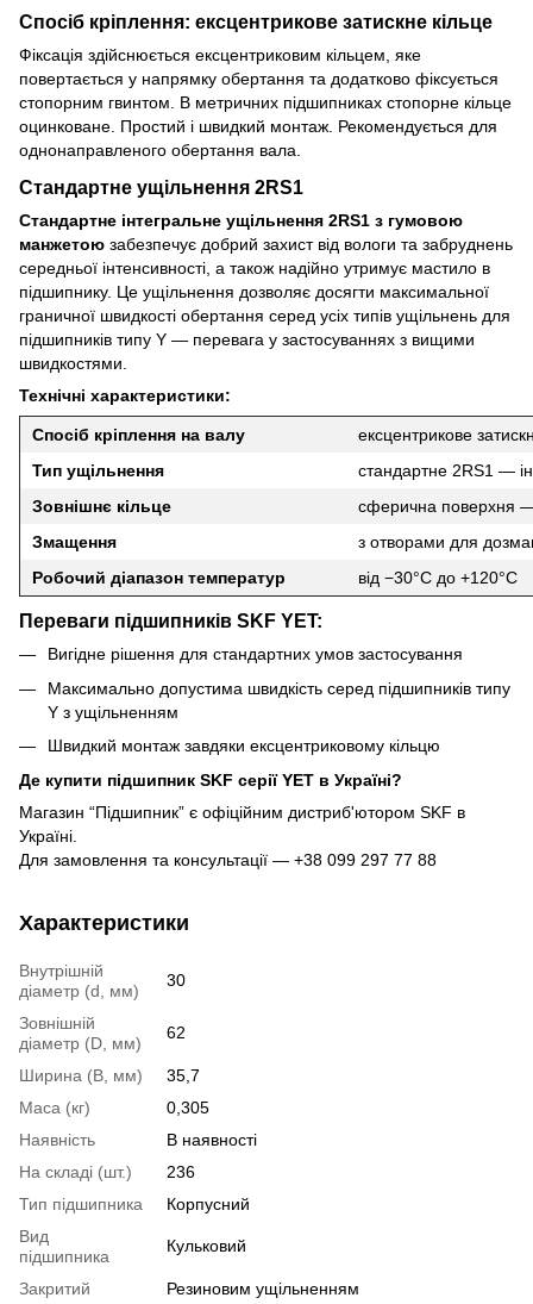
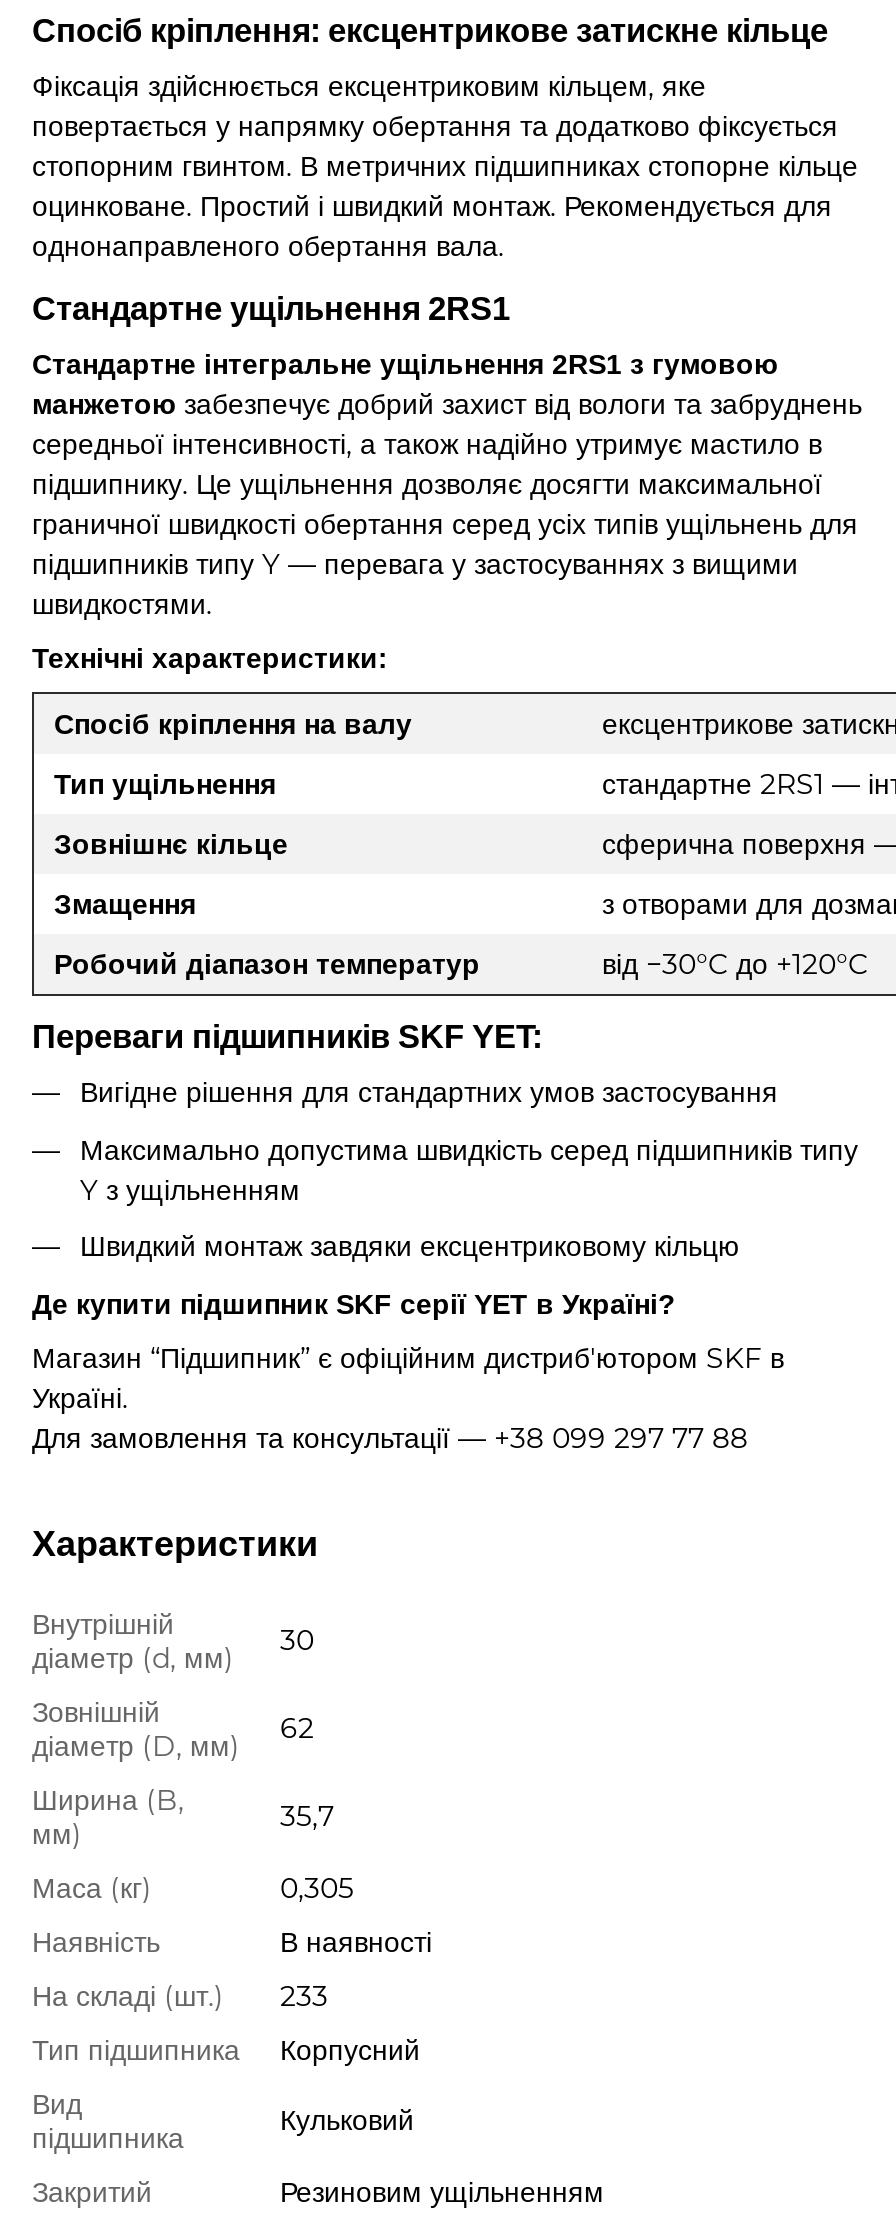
[19,1162,195,1181] На складі (шт.) 236 -> [32,1977,328,2013] На складі (шт.) 233

